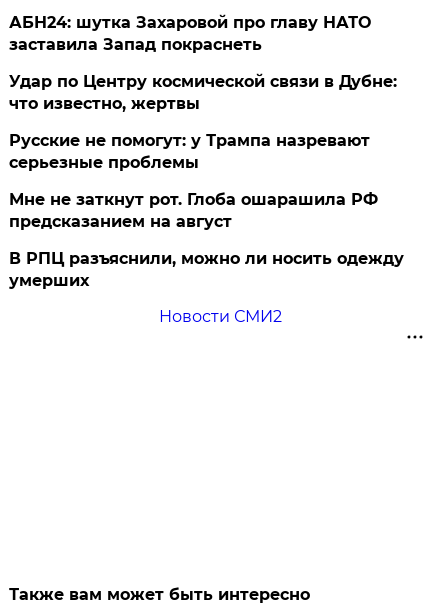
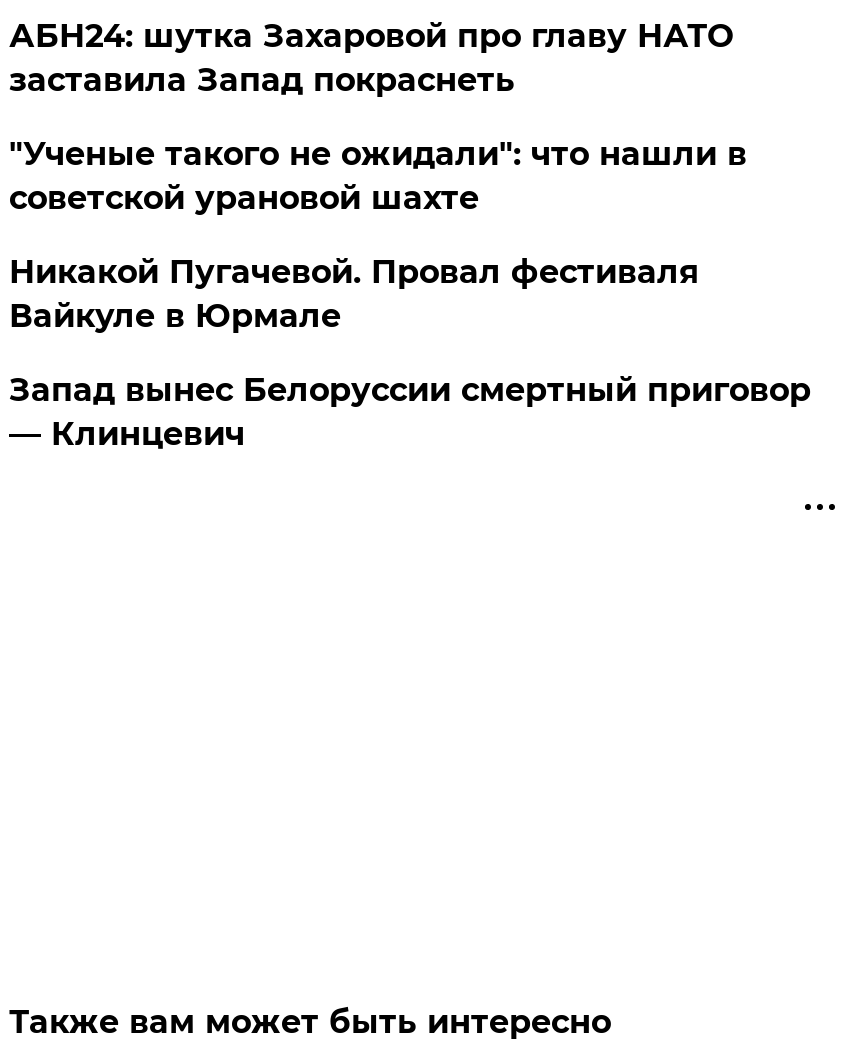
[9,72,404,326] Удар по Центру космической связи в Дубне: | что известно, жертвы | Русские не помогут: у Трампа назревают | серьезные проблемы | Мне не заткнут рот. Глоба ошарашила РФ | предсказанием на август | В РПЦ разъяснили, можно ли носить одежду | умерших | Новости СМИ2 -> [9,135,811,453] "Ученые такого не ожидали": что нашли в | советской урановой шахте | Никакой Пугачевой. Провал фестиваля | Вайкуле в Юрмале | Запад вынес Белоруссии смертный приговор | — Клинцевич

